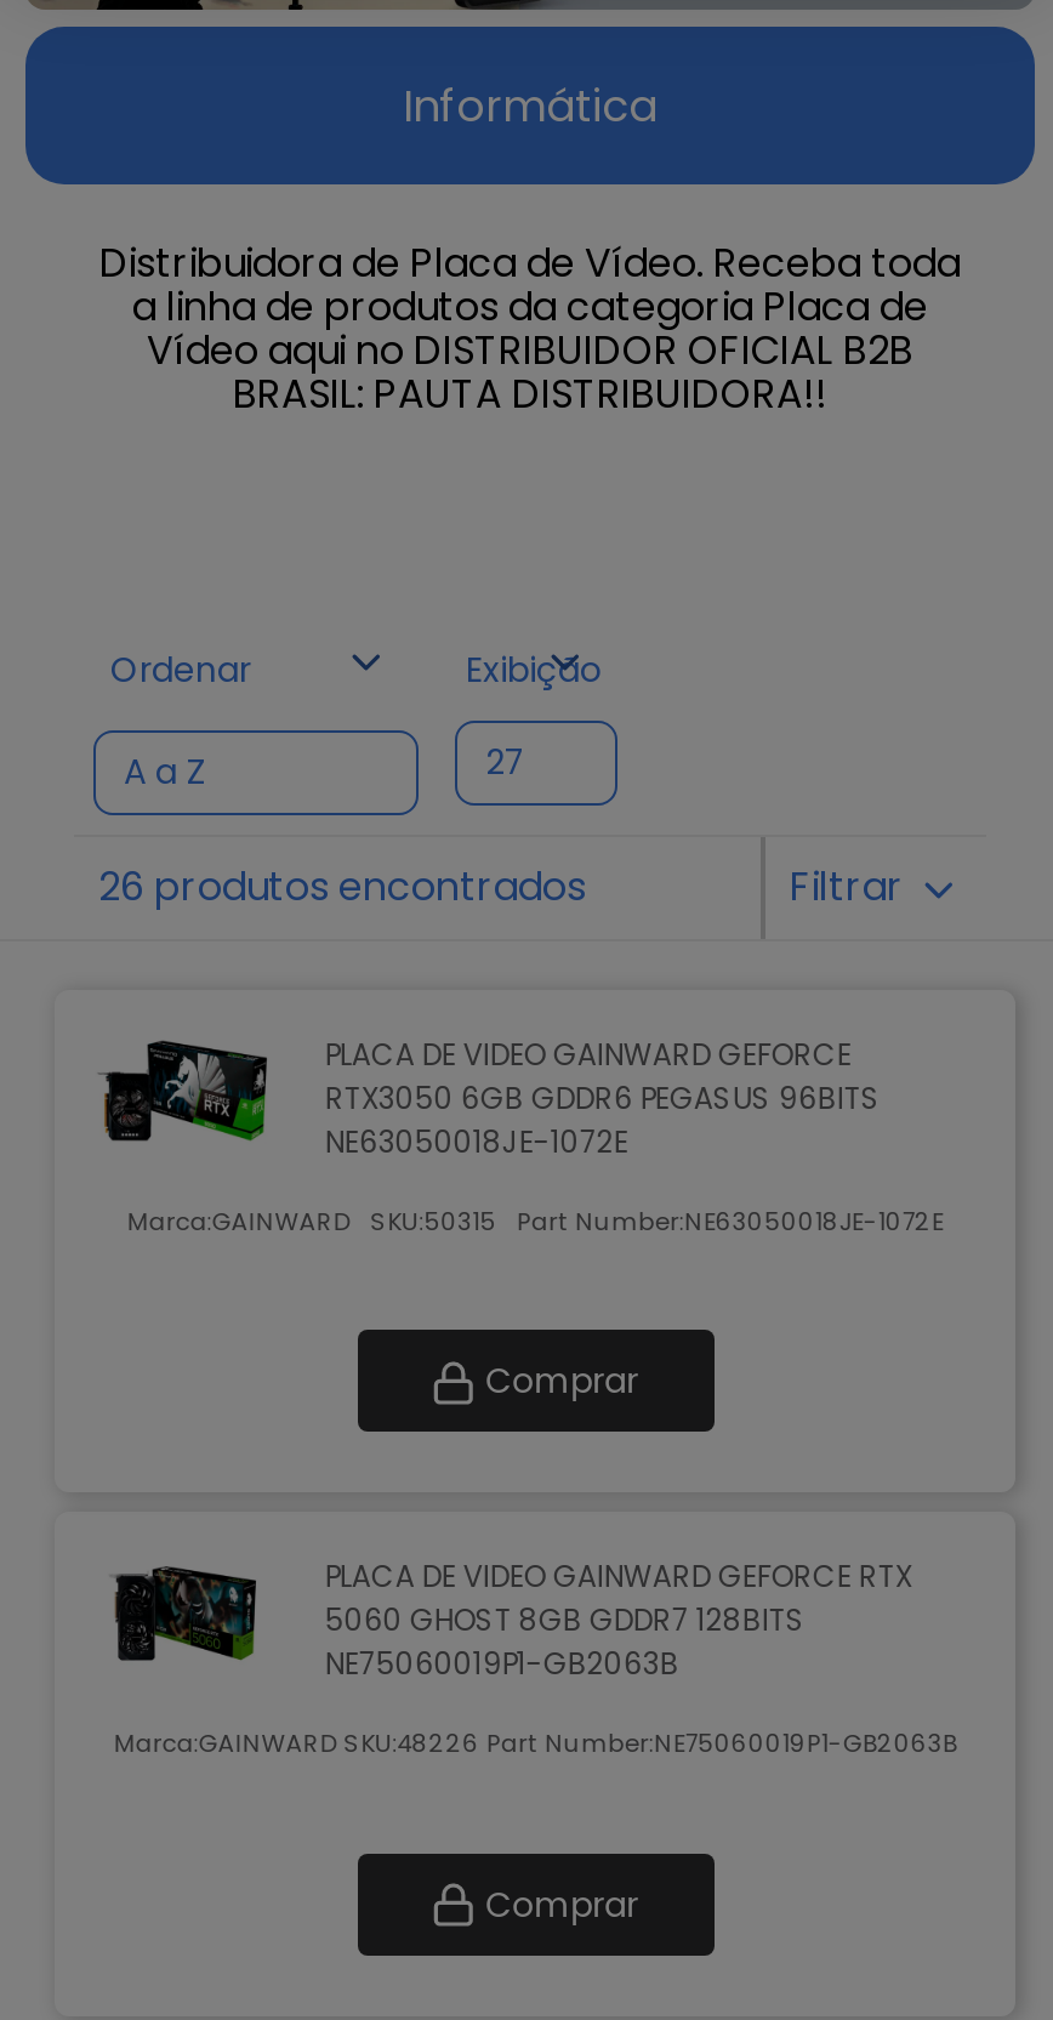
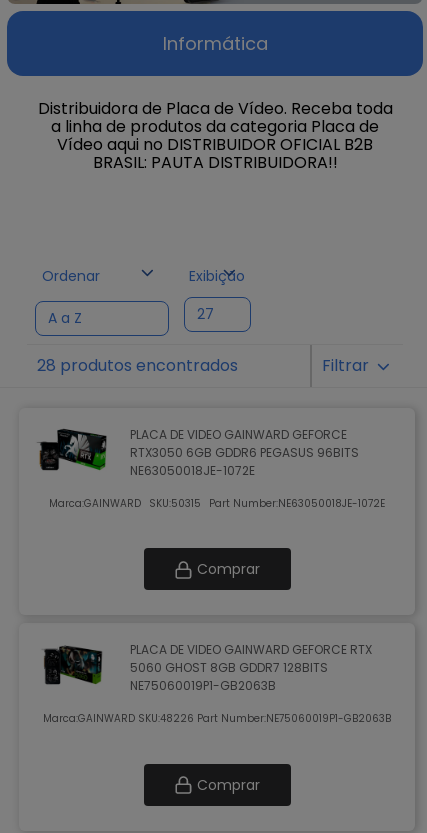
[98,860,586,915] 26 produtos encontrados -> [37,354,238,377] 28 produtos encontrados

